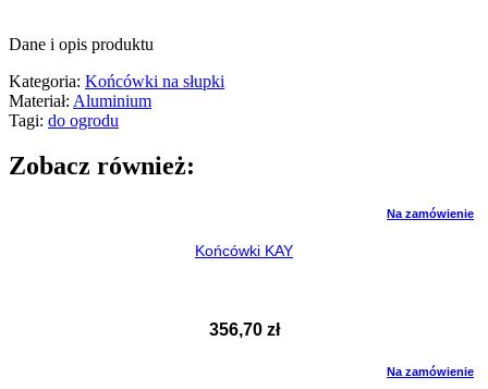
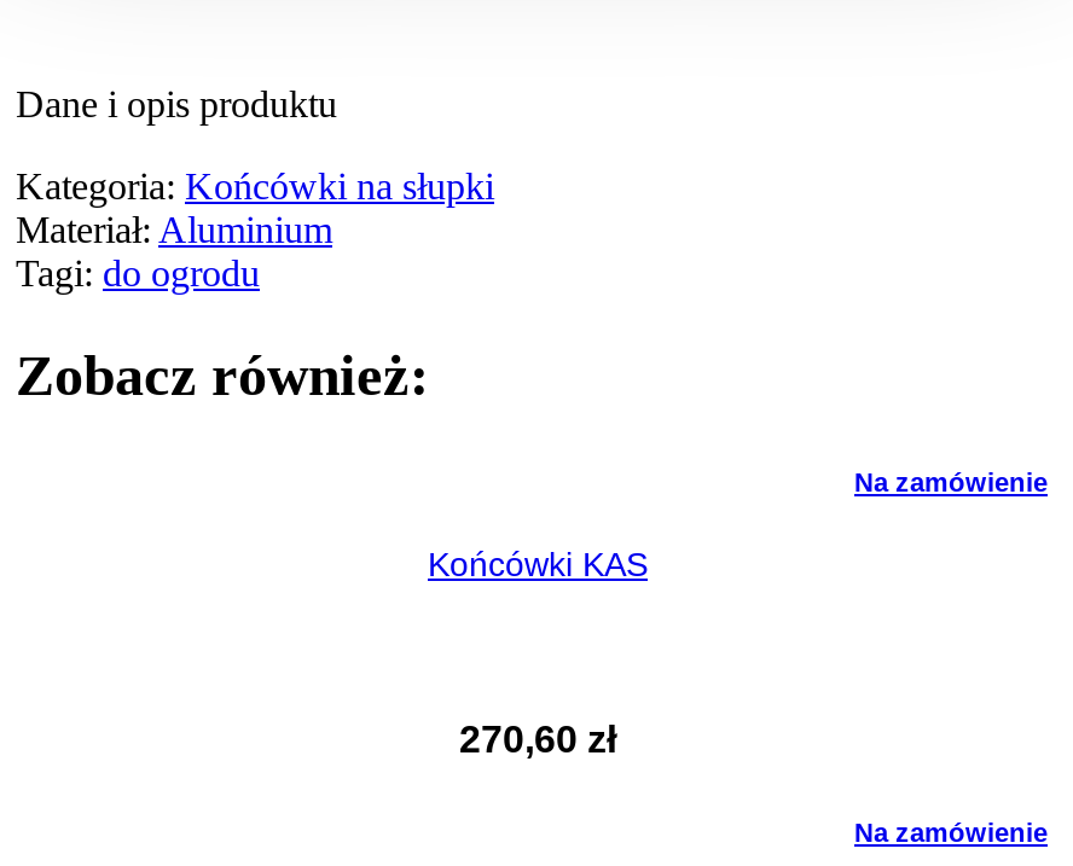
[195,242,293,260] Końcówki KAY -> [428,544,648,583] Końcówki KAS
[209,321,279,339] 356,70 zł -> [459,718,616,759] 270,60 zł

